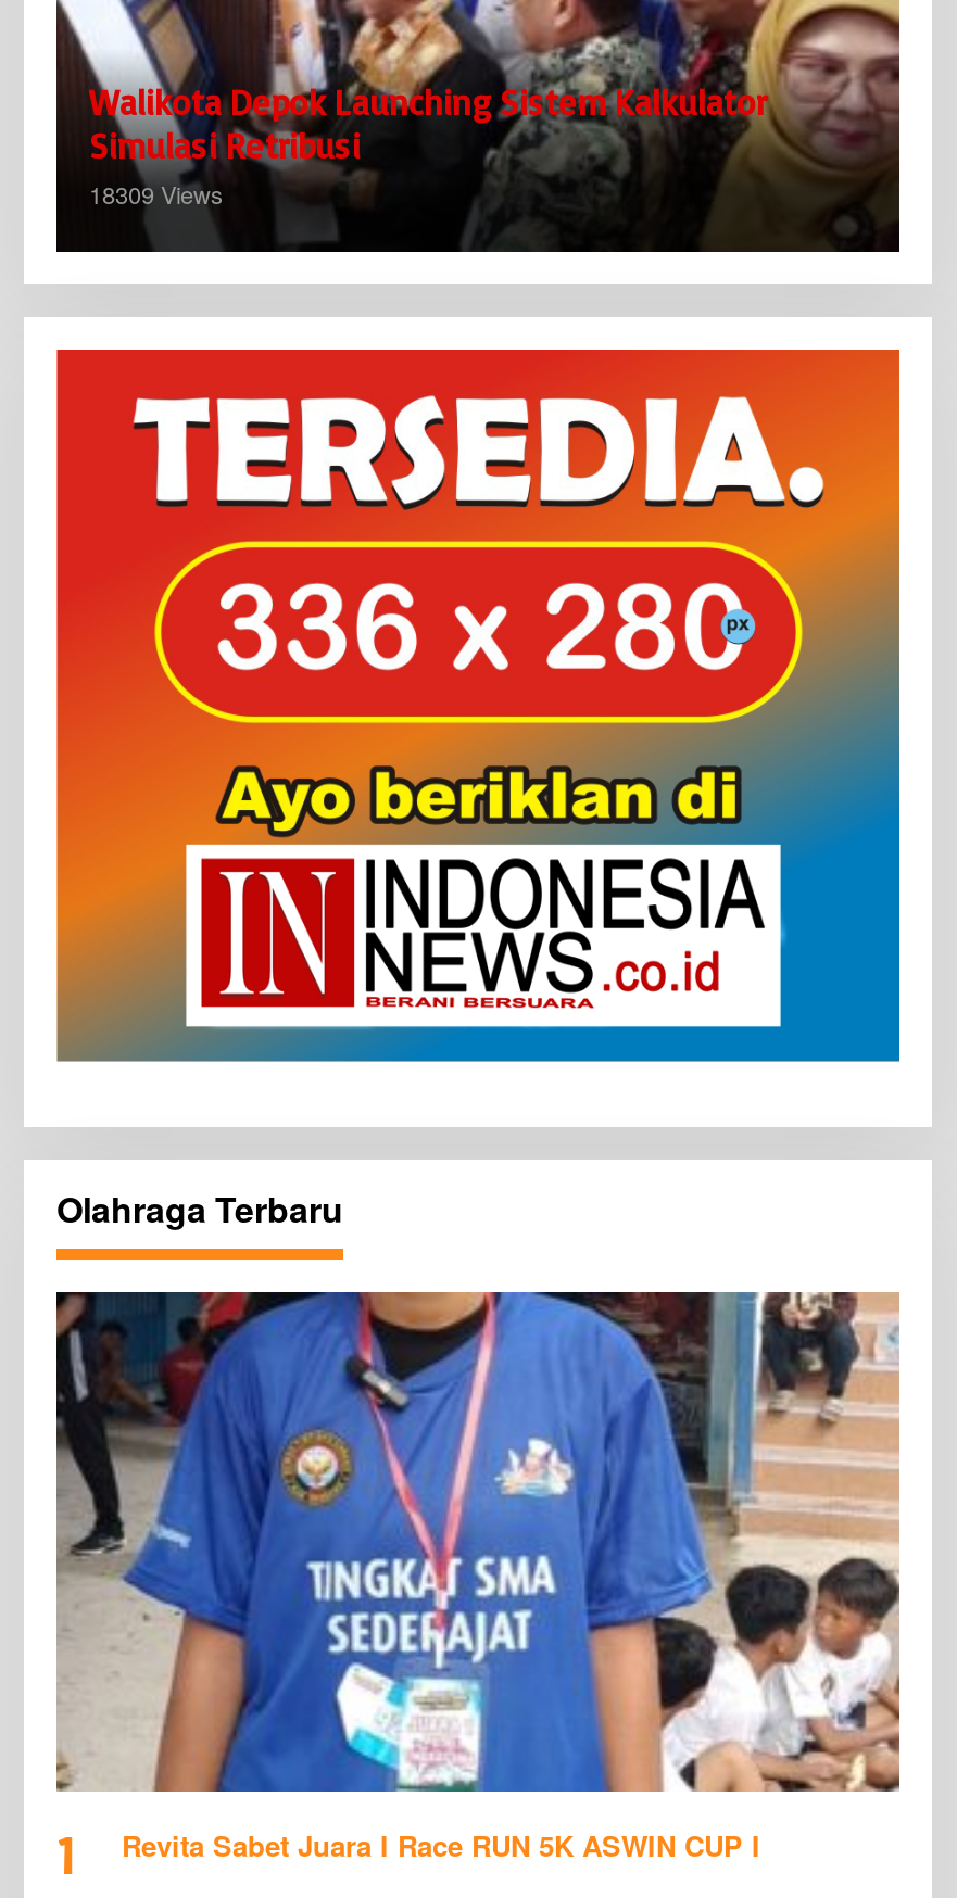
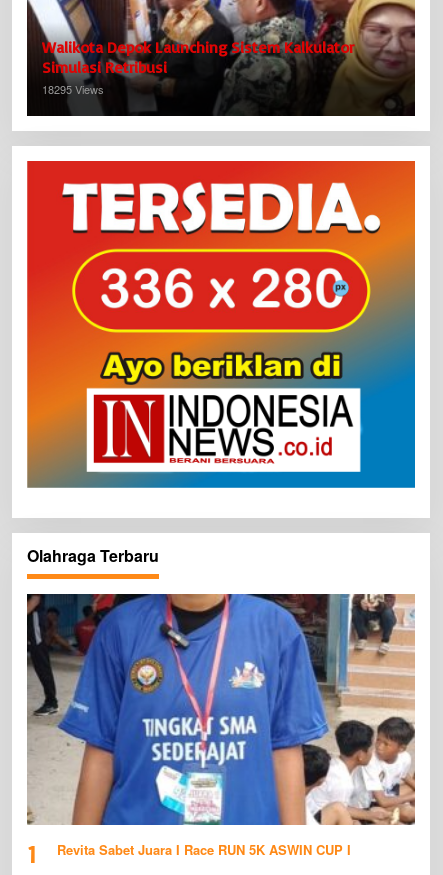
[89,176,224,211] 18309 Views -> [42,81,104,97] 18295 Views

